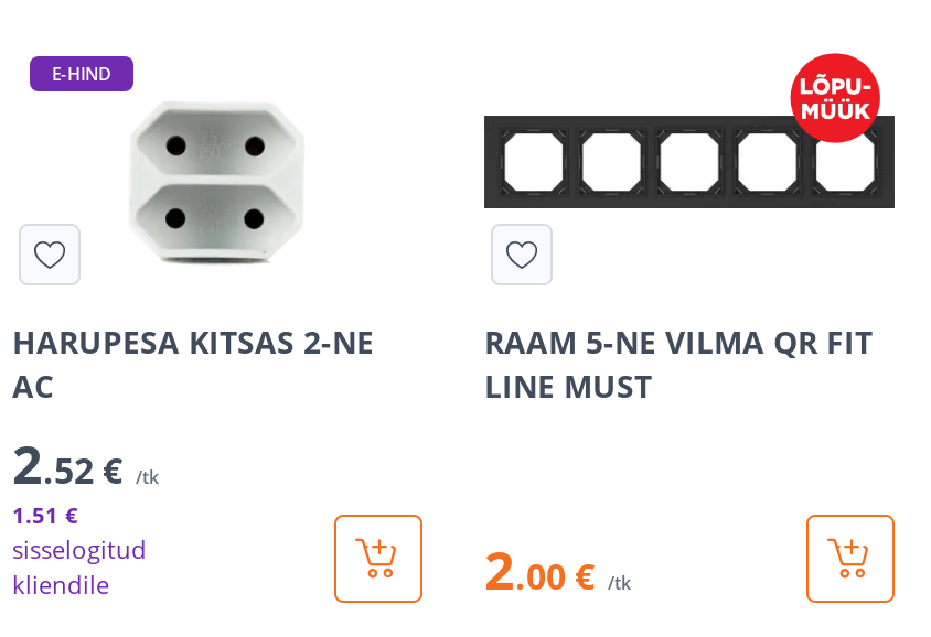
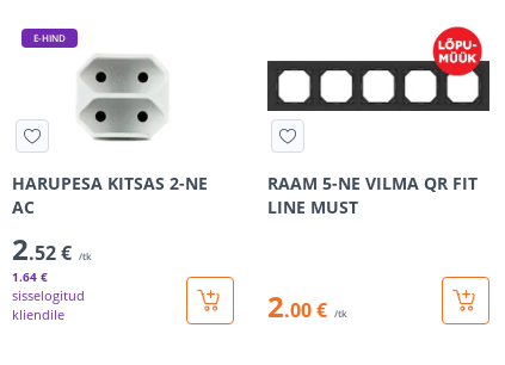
[12,499,78,530] 1.51 € -> [12,268,48,285] 1.64 €

